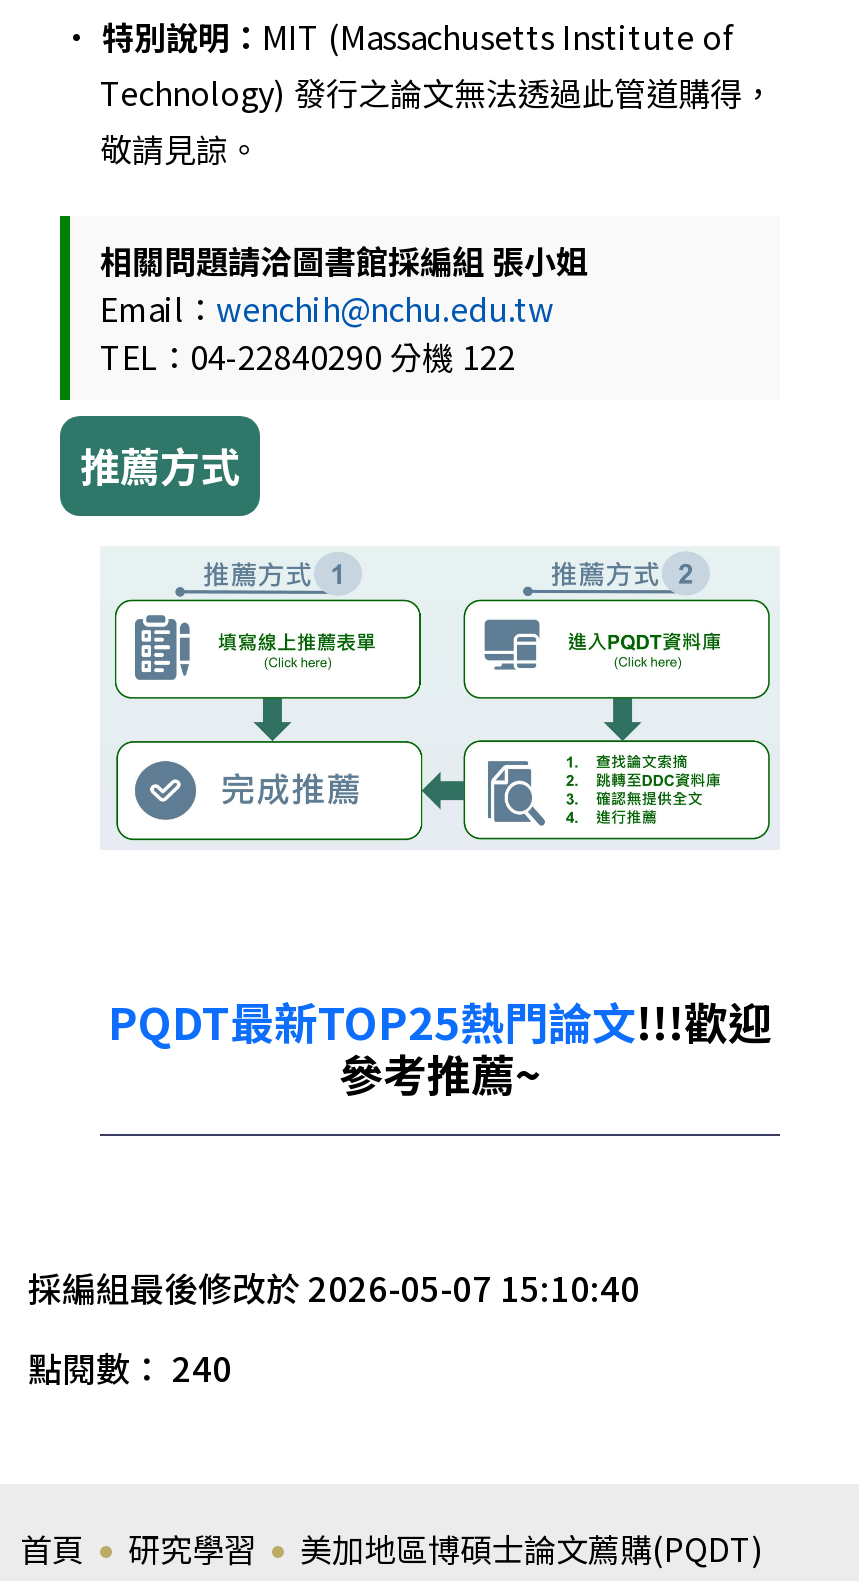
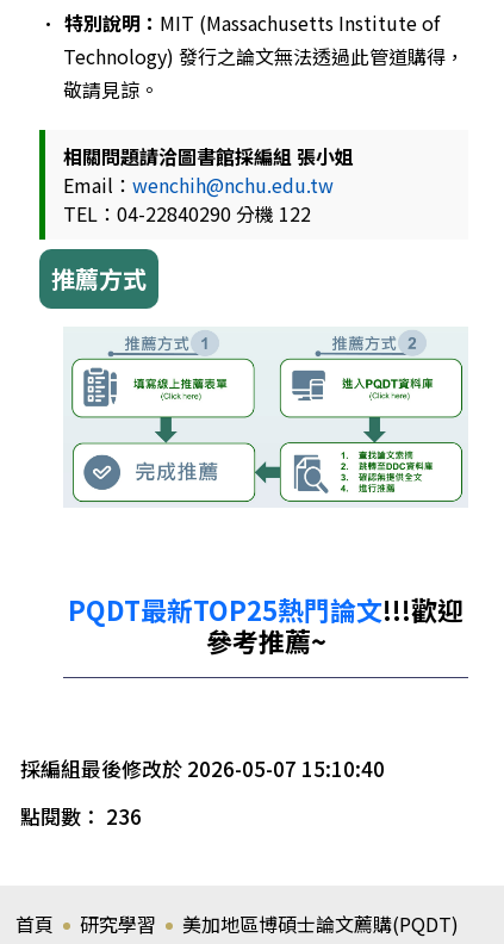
[28,1343,232,1393] 點閱數： 240 -> [20,801,142,831] 點閱數： 236

